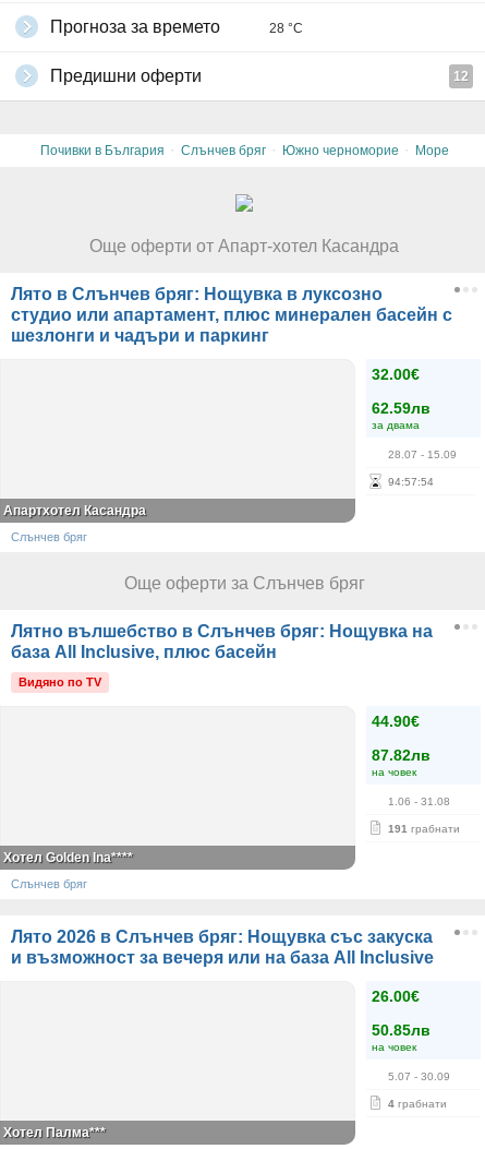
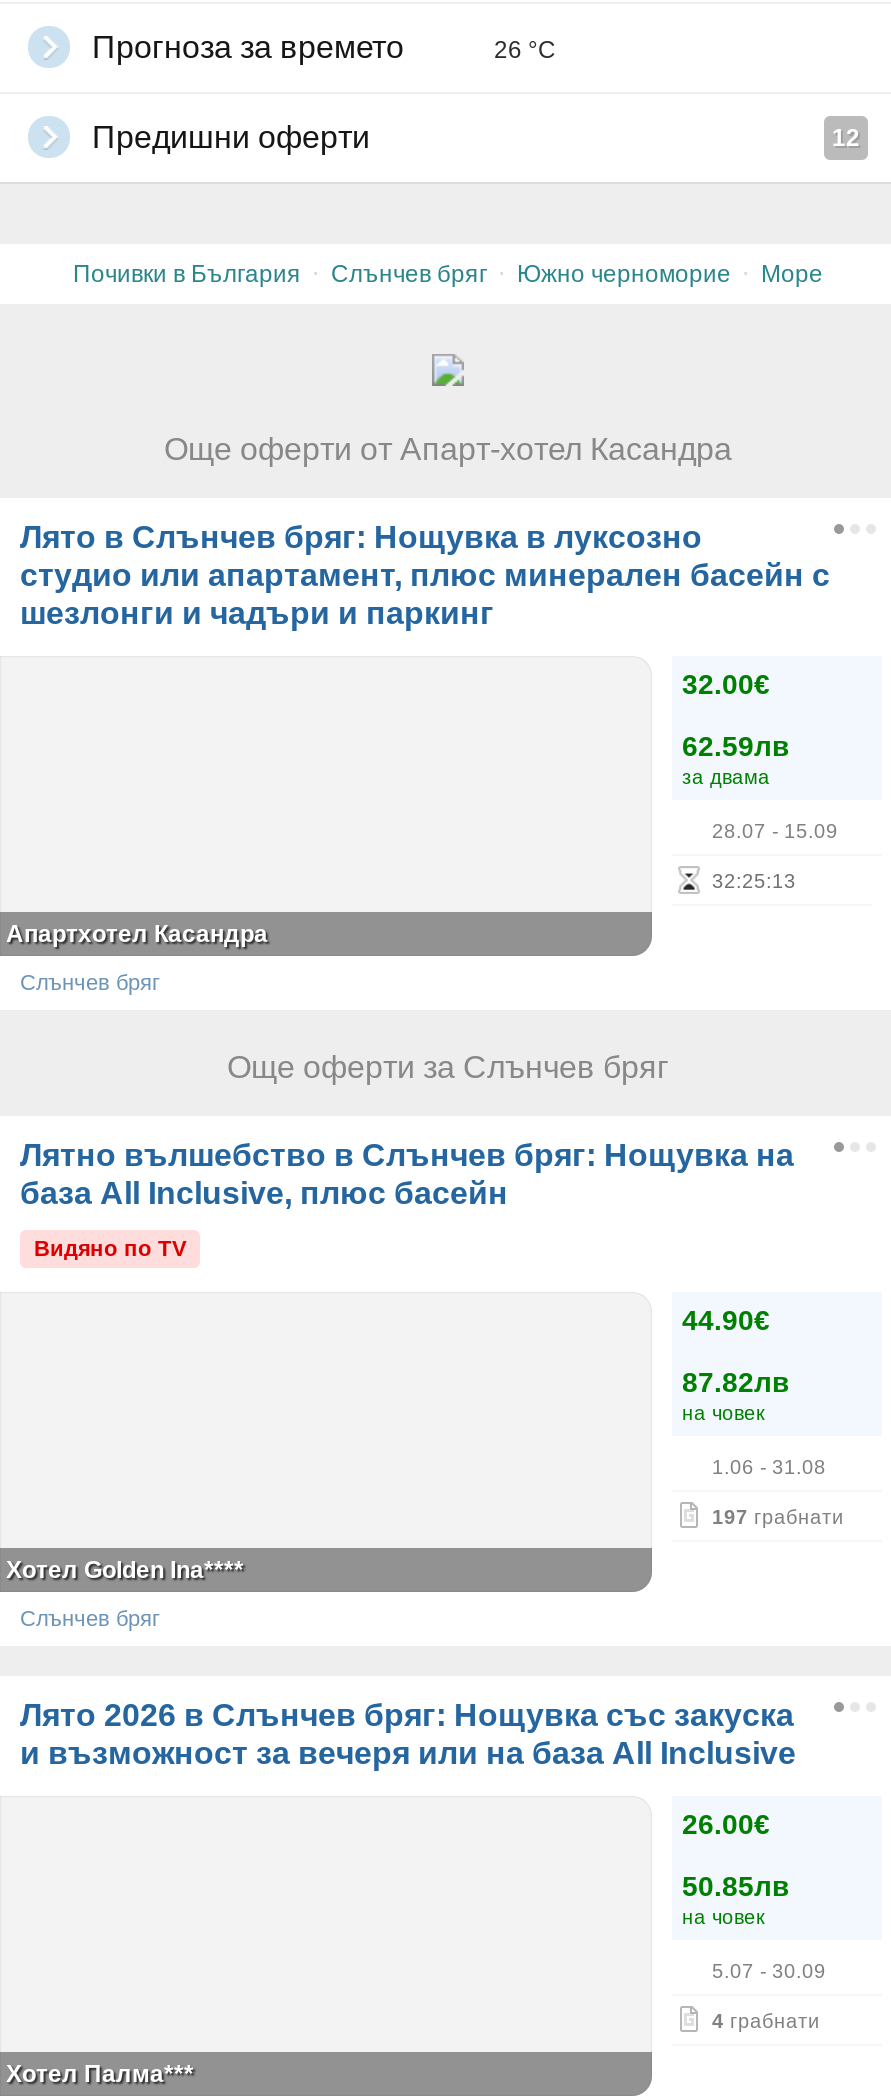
[269,21,303,36] 28 °C -> [494,36,556,64] 26 °C
[388,476,434,488] 94: 57: 54 -> [712,870,796,892] 32: 25: 13
[388,823,460,835] 191 грабнати -> [712,1506,844,1528] 197 грабнати

